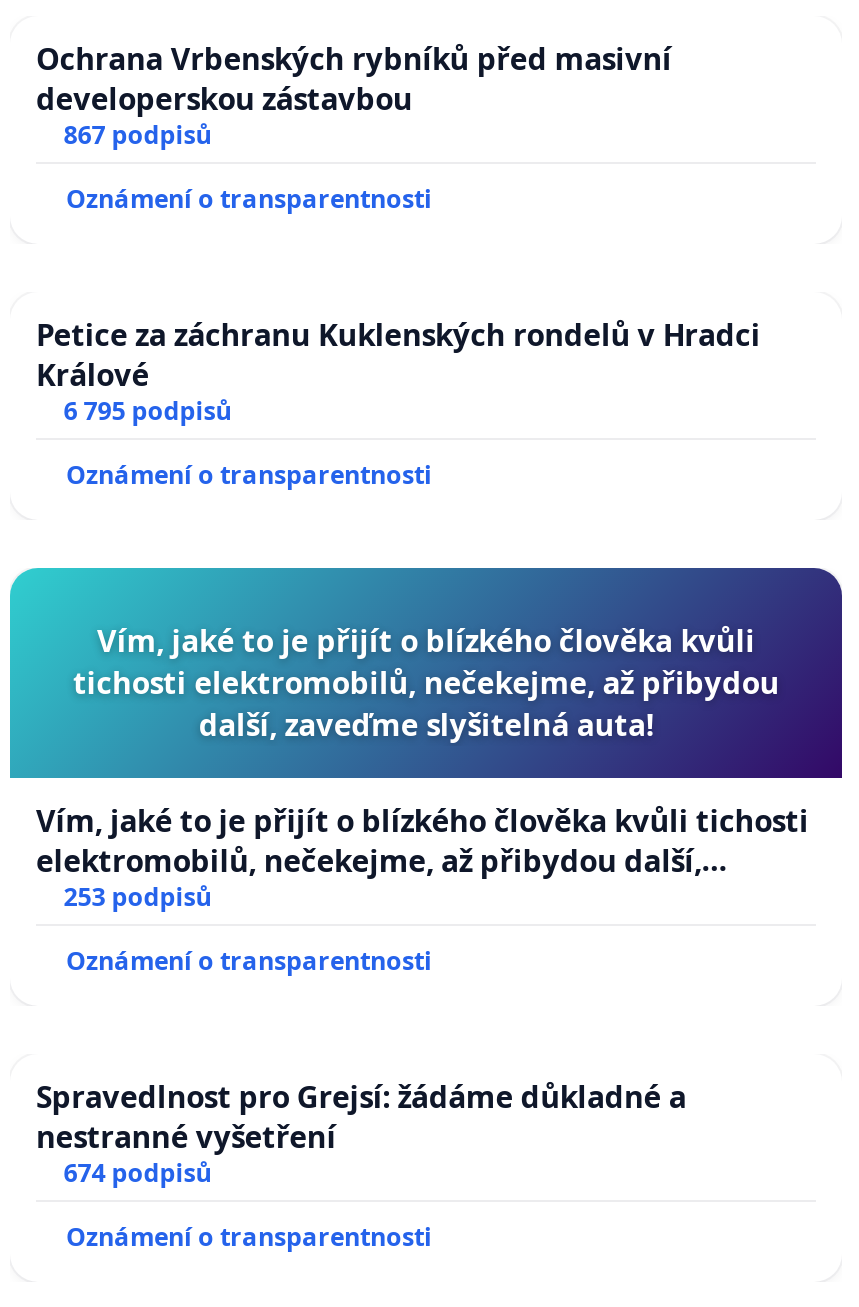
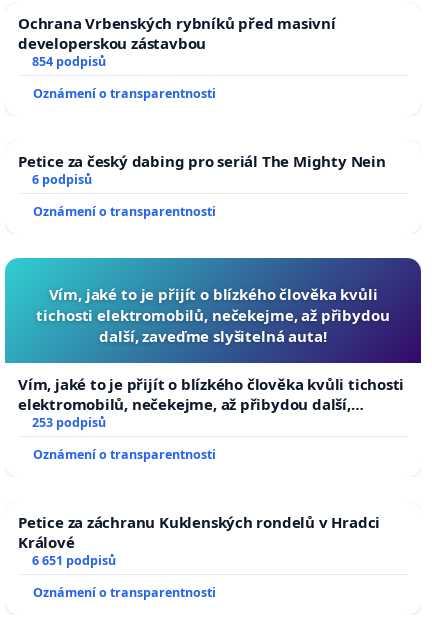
[64,117,212,151] 867 podpisů -> [32,53,106,70] 854 podpisů
moved [36,313,760,393] -> [18,512,380,552]: Petice za záchranu Kuklenských rondelů v Hradci | Králové
[64,393,232,427] 6 795 podpisů -> [18,151,386,188] Petice za český dabing pro seriál The Mighty Nein | 6 podpisů
[36,1075,686,1189] Spravedlnost pro Grejsí: žádáme důkladné a | nestranné vyšetření | 674 podpisů -> [32,552,116,569] 6 651 podpisů

